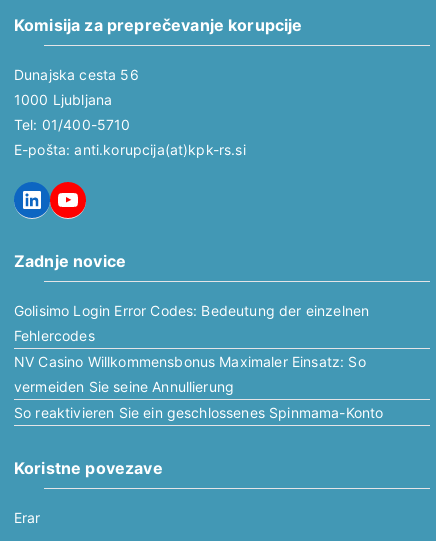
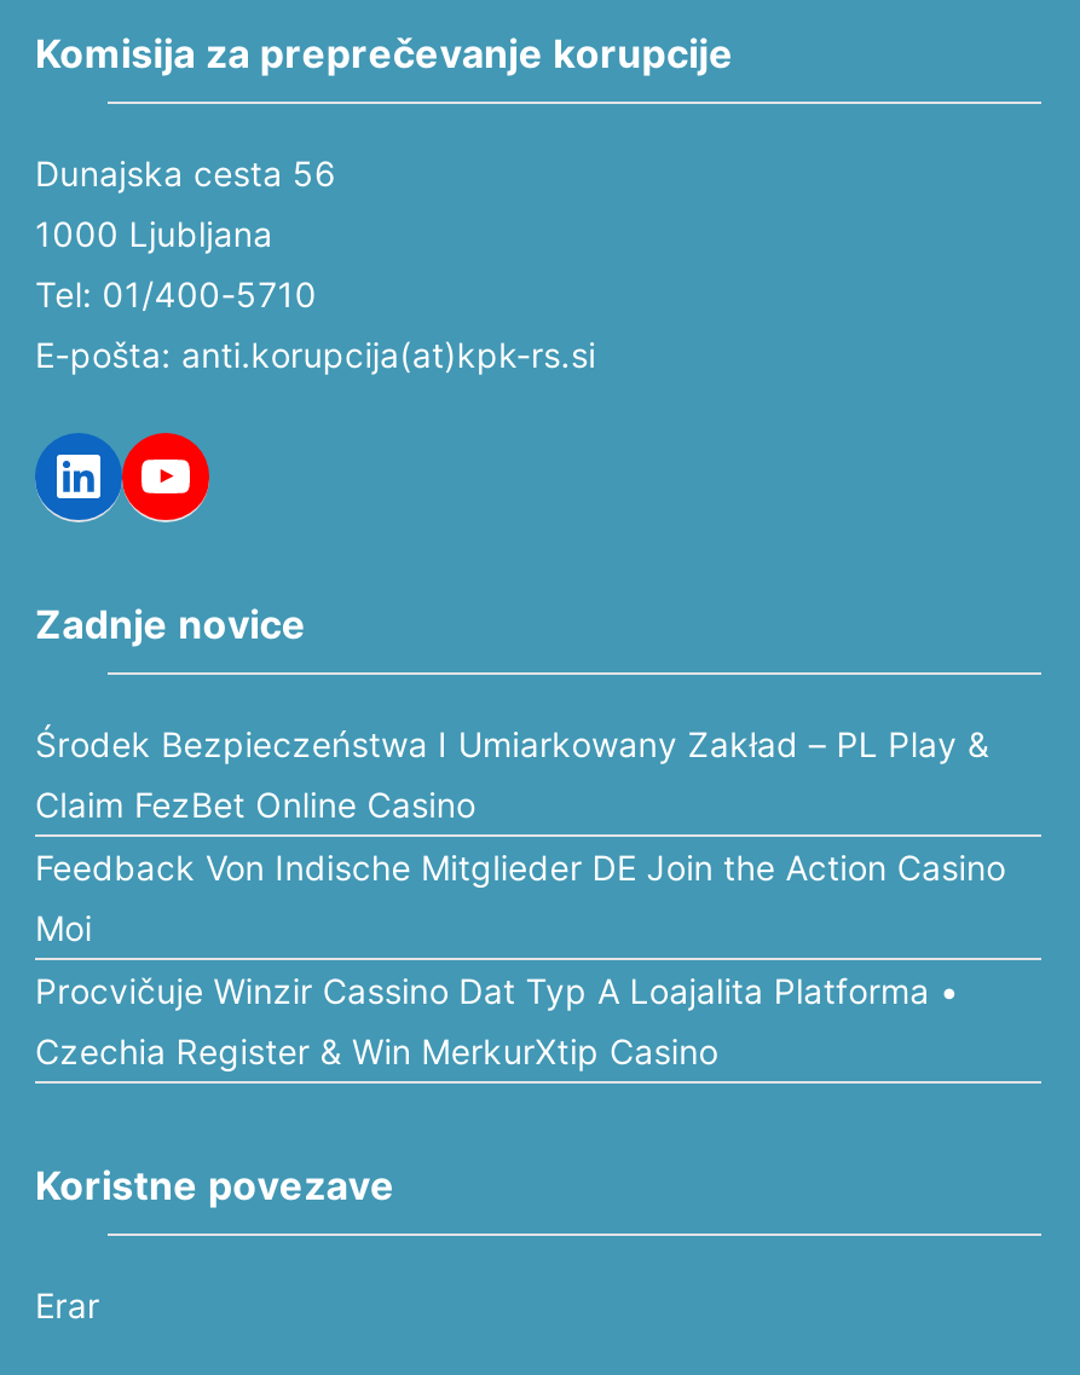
[14,302,383,421] Golisimo Login Error Codes: Bedeutung der einzelnen | Fehlercodes | NV Casino Willkommensbonus Maximaler Einsatz: So | vermeiden Sie seine Annullierung | So reaktivieren Sie ein geschlossenes Spinmama-Konto -> [35,722,1006,1070] Środek Bezpieczeństwa I Umiarkowany Zakład – PL Play & | Claim FezBet Online Casino | Feedback Von Indische Mitglieder DE Join the Action Casino | Moi | Procvičuje Winzir Cassino Dat Typ A Loajalita Platforma • | Czechia Register & Win MerkurXtip Casino

